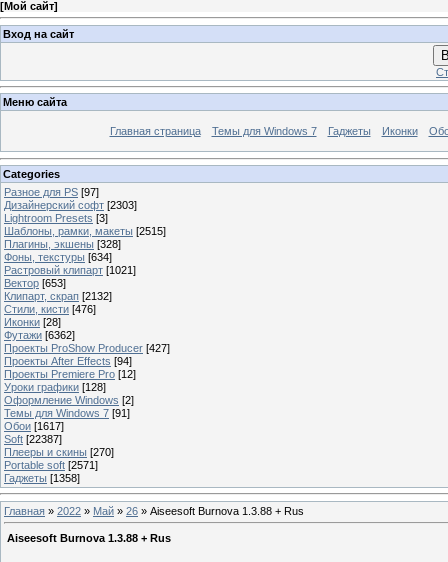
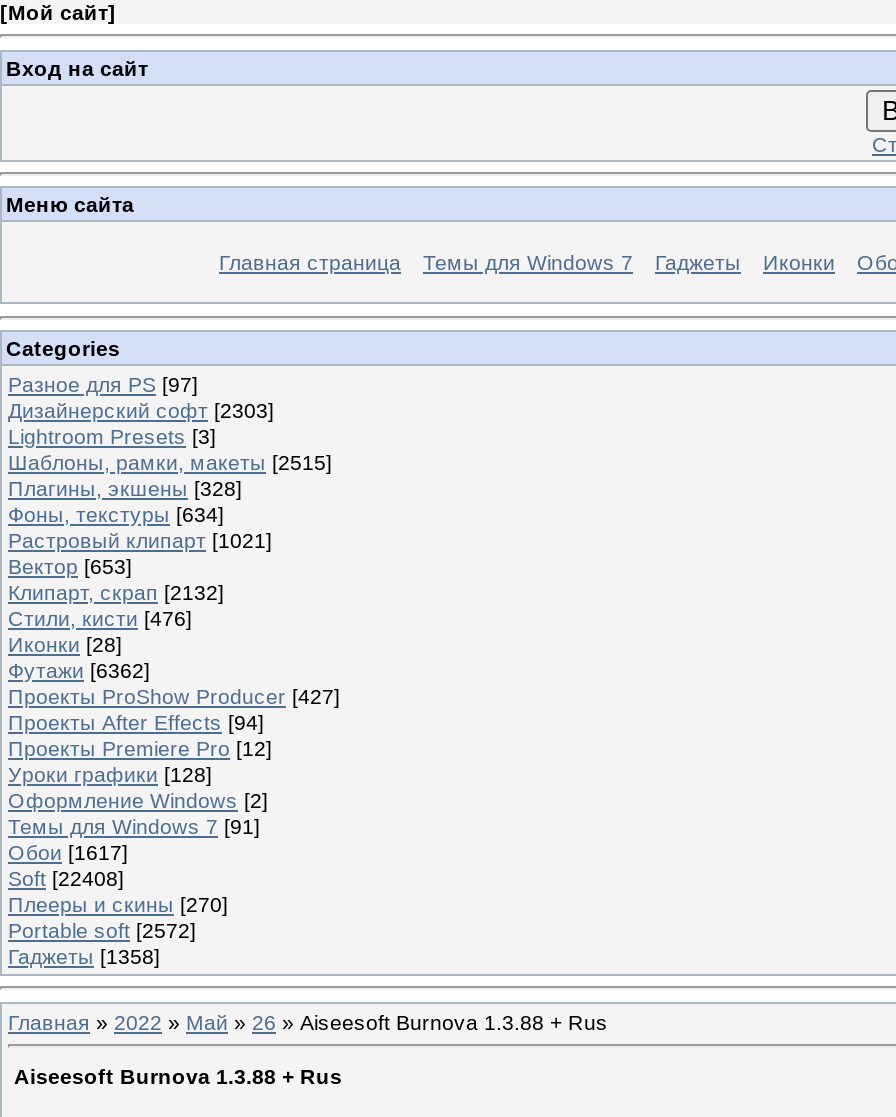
[4,433,62,445] Soft [22387] -> [8,866,124,890] Soft [22408]
[4,459,98,471] Portable soft [2571] -> [8,918,196,942] Portable soft [2572]

